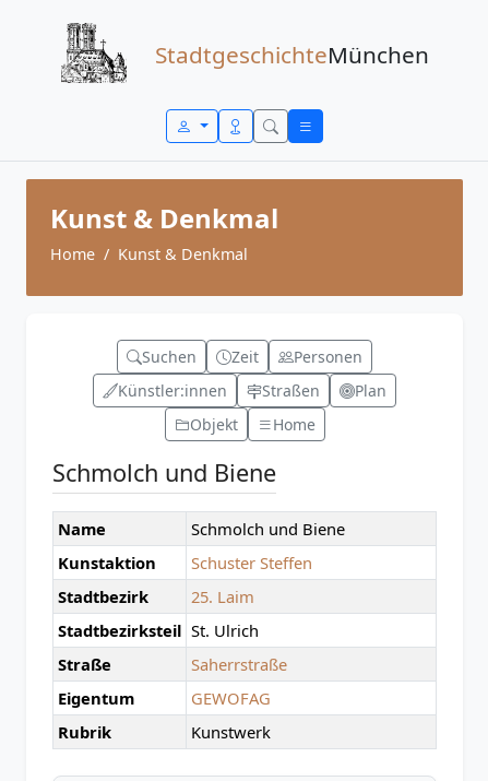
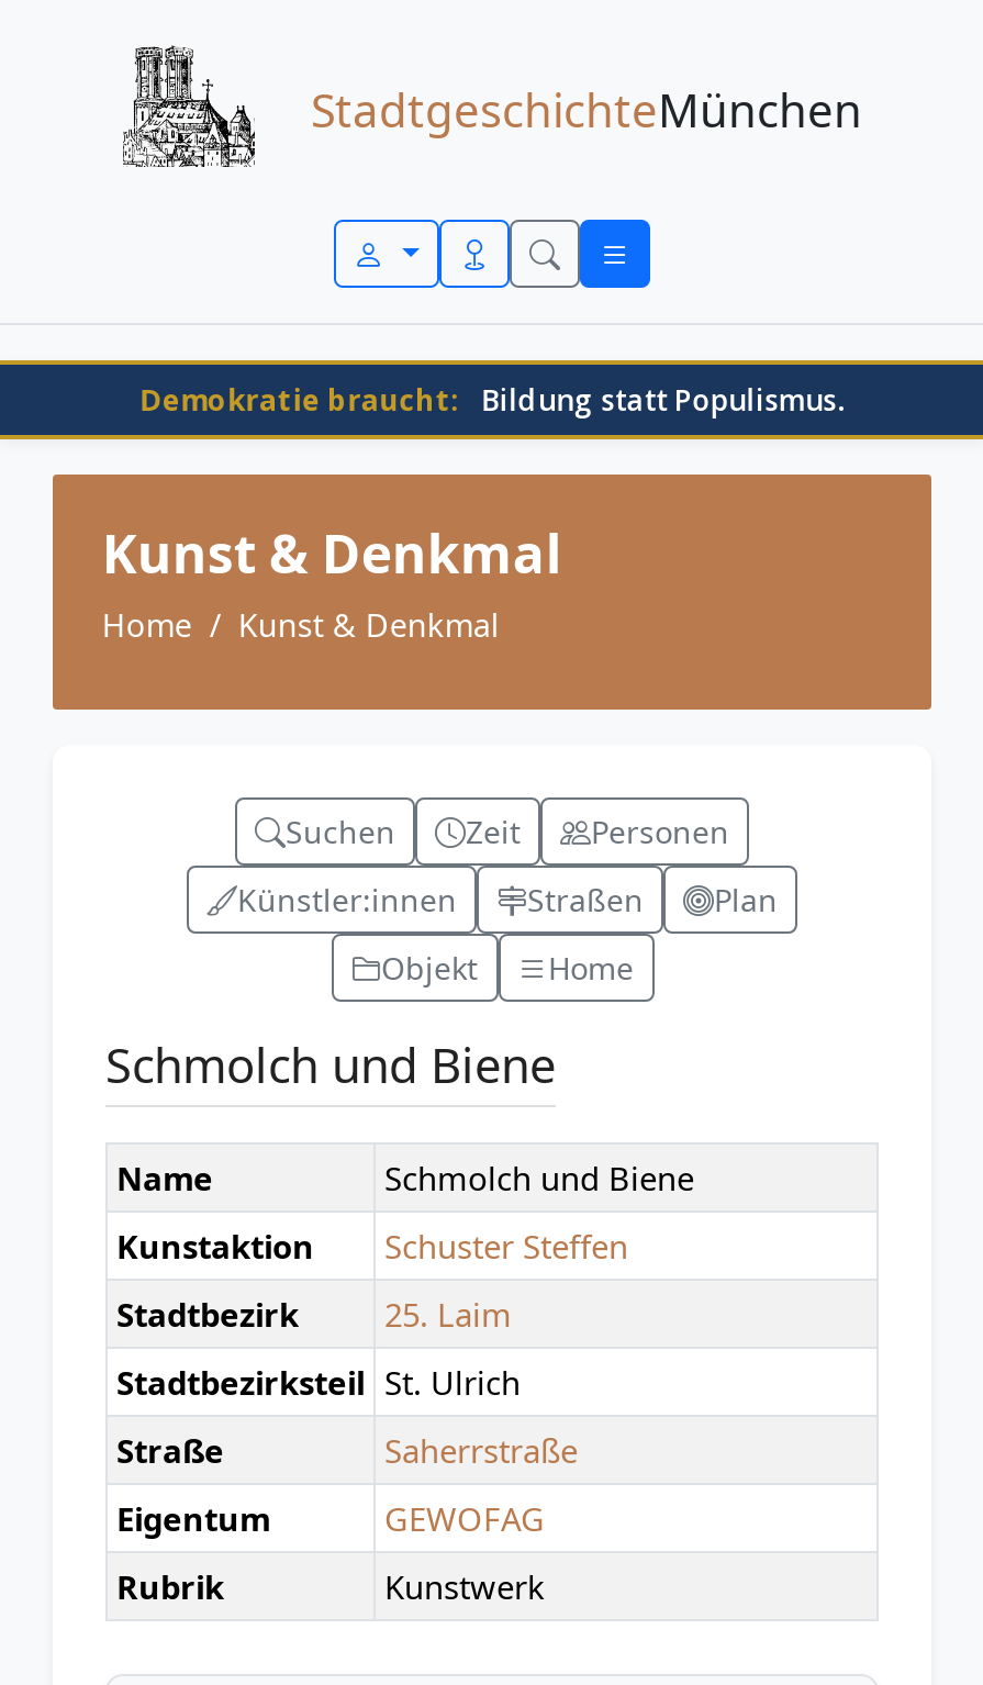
none -> [140,379,844,419] Demokratie braucht: Bildung statt Populismus.

